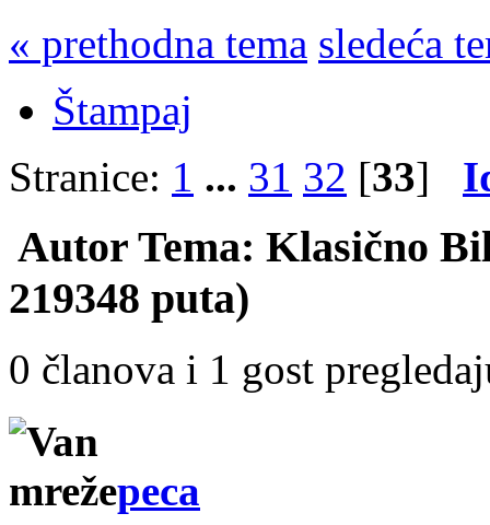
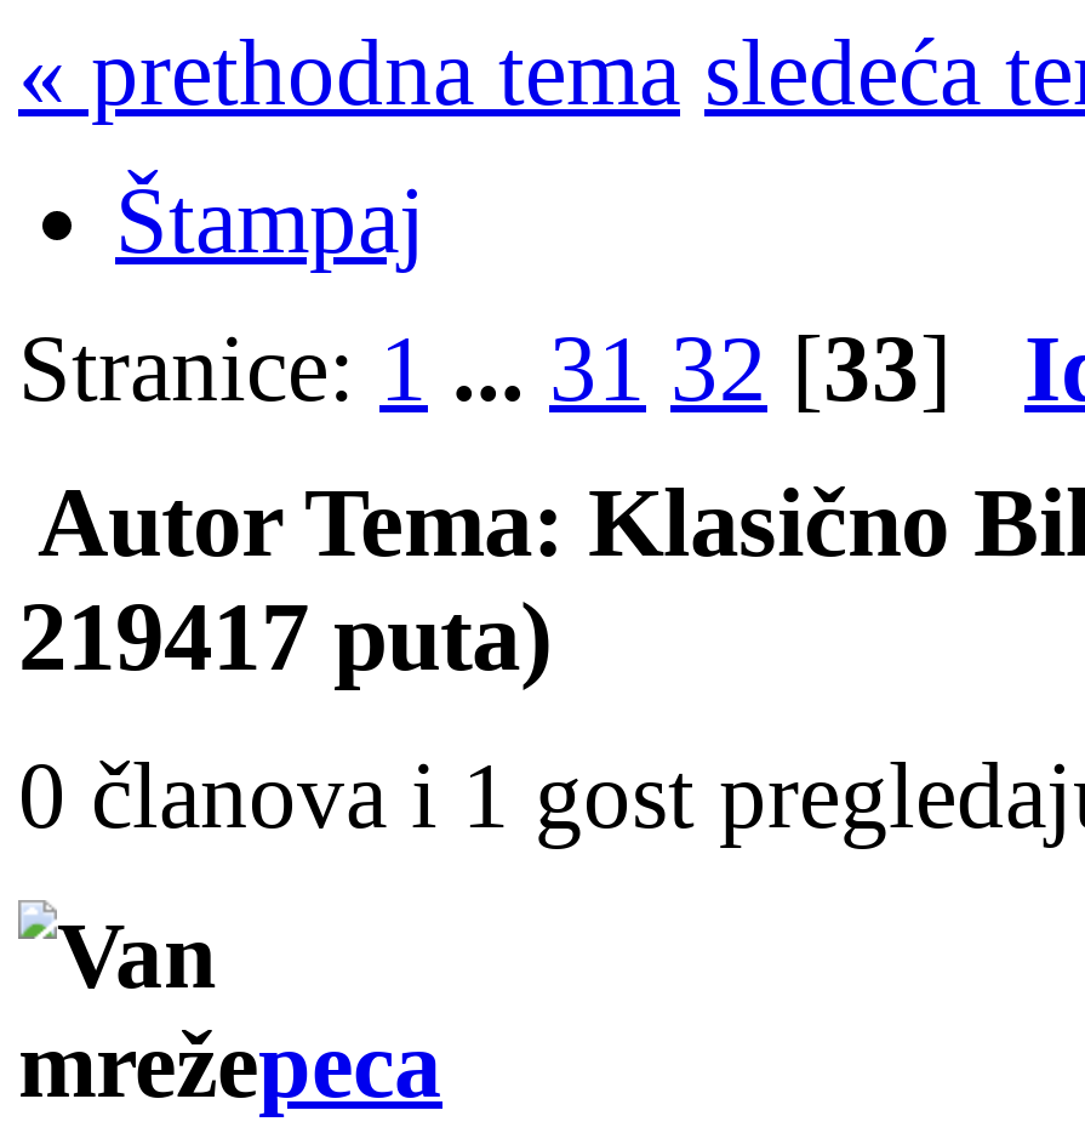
[9,274,249,323] 219348 puta) -> [18,583,552,692] 219417 puta)

